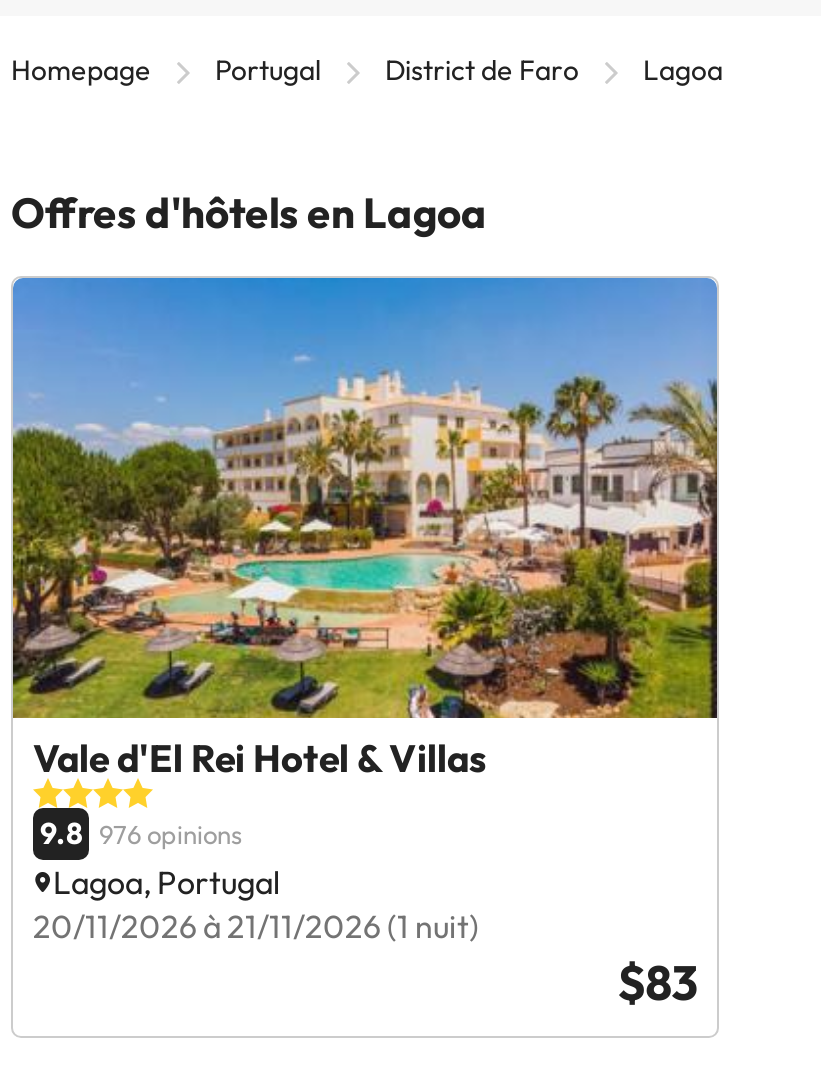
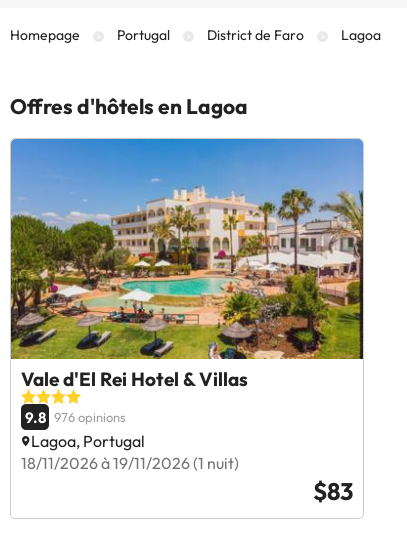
[33,906,479,946] 20/11/2026 à 21/11/2026 (1 nuit) -> [21,453,239,473] 18/11/2026 à 19/11/2026 (1 nuit)

